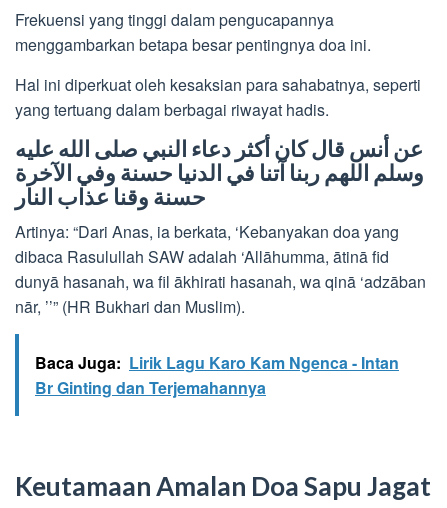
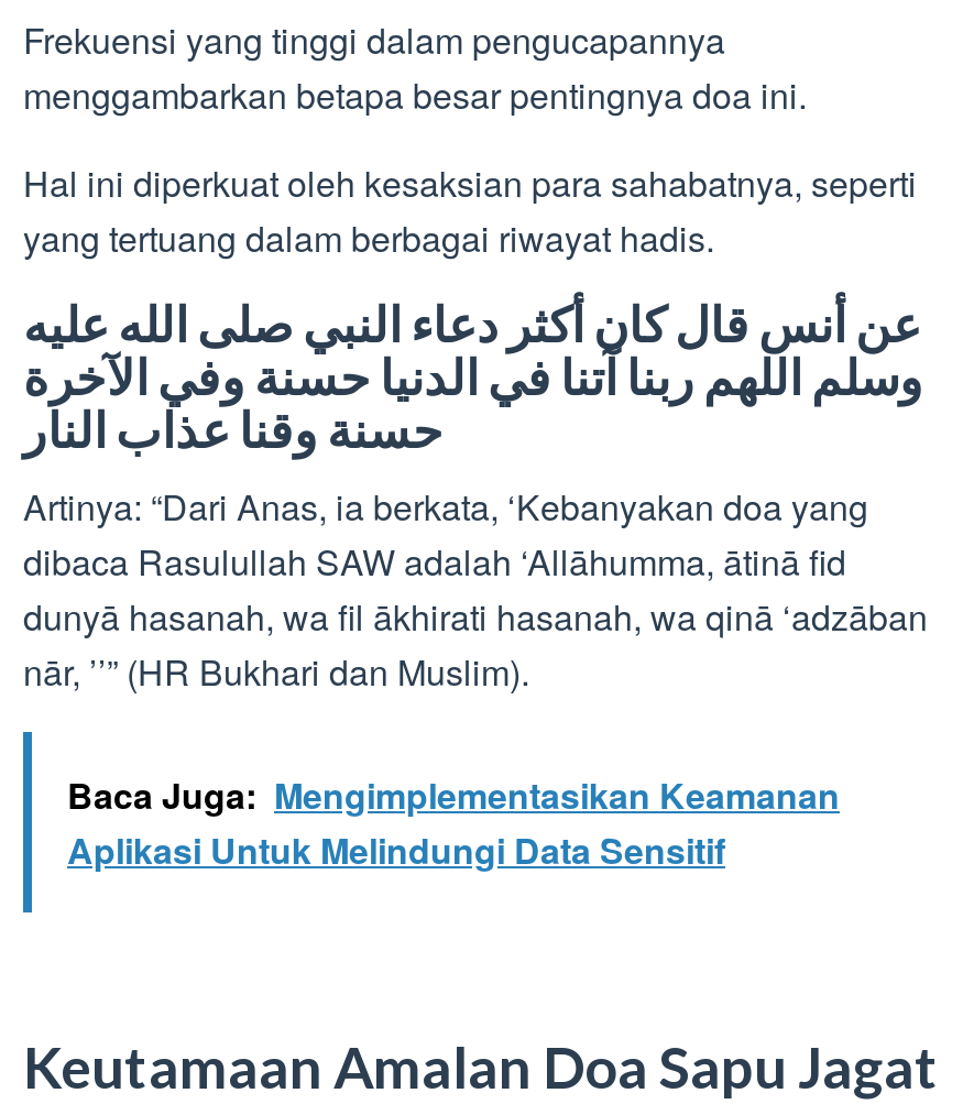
[35,351,399,399] Baca Juga: Lirik Lagu Karo Kam Ngenca - Intan | Br Ginting dan Terjemahannya -> [67,770,840,876] Baca Juga: Mengimplementasikan Keamanan | Aplikasi Untuk Melindungi Data Sensitif

